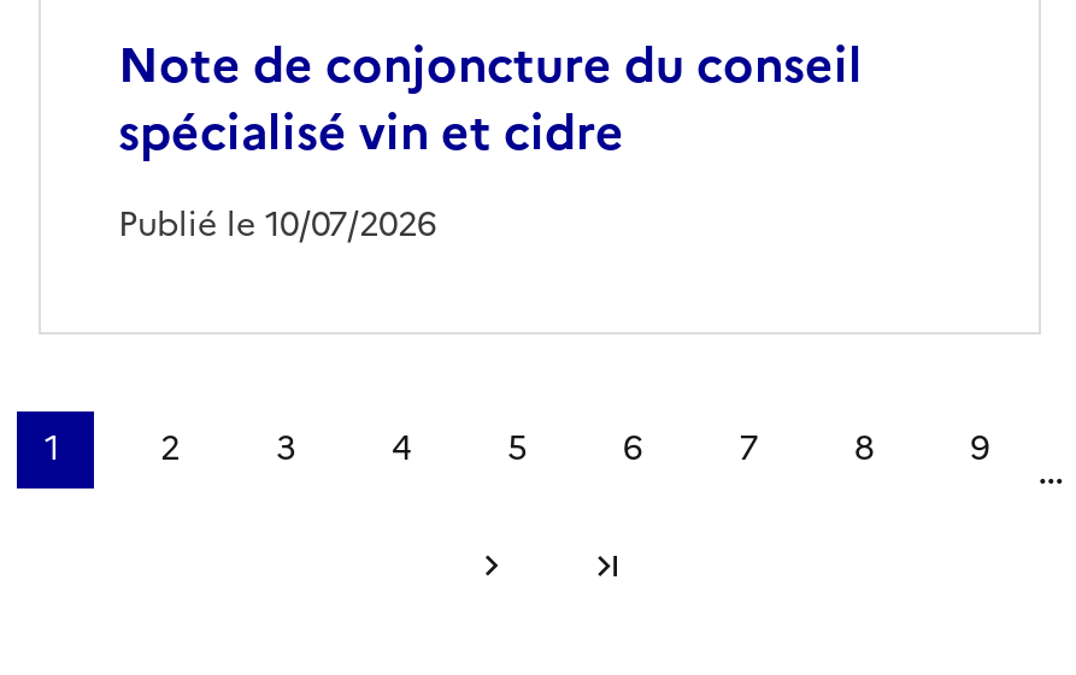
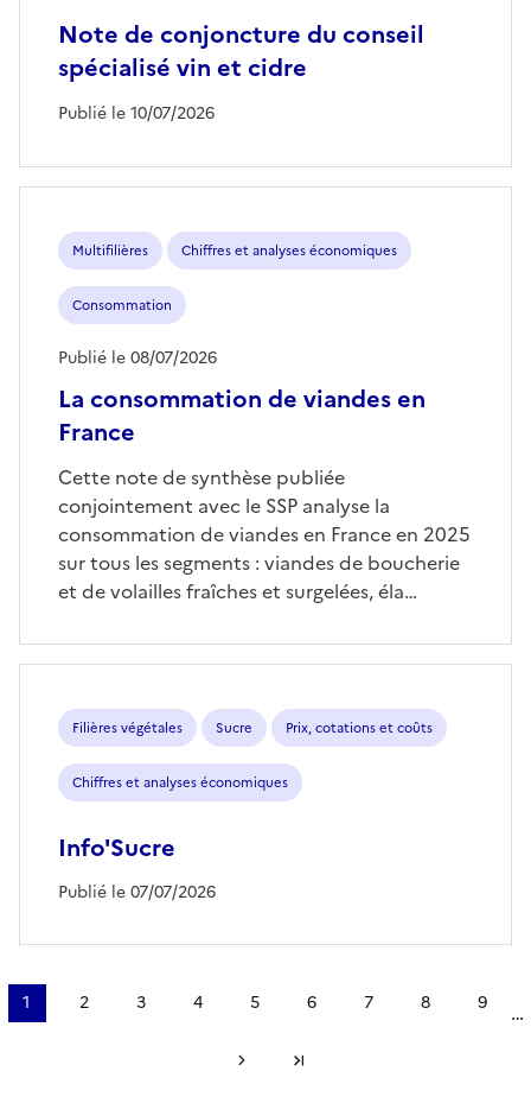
none -> [58,241,426,450] Multifilières | Chiffres et analyses économiques | Consommation | La consommation de viandes en | France
none -> [58,345,217,370] Publié le 08/07/2026
none -> [58,463,471,605] Cette note de synthèse publiée | conjointement avec le SSP analyse la | consommation de viandes en France en 2025 | sur tous les segments : viandes de boucherie | et de volailles fraîches et surgelées, éla…
none -> [58,718,433,905] Filières végétales | Sucre | Prix, cotations et coûts | Chiffres et analyses économiques | Info'Sucre | Publié le 07/07/2026

